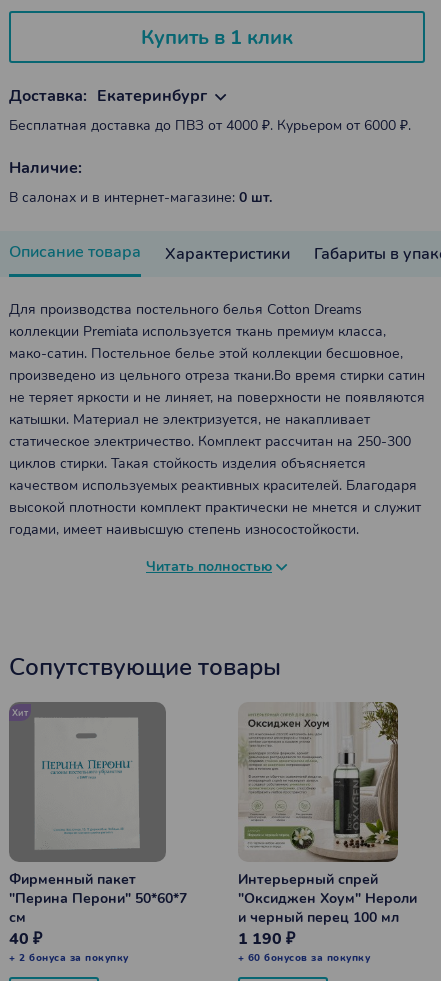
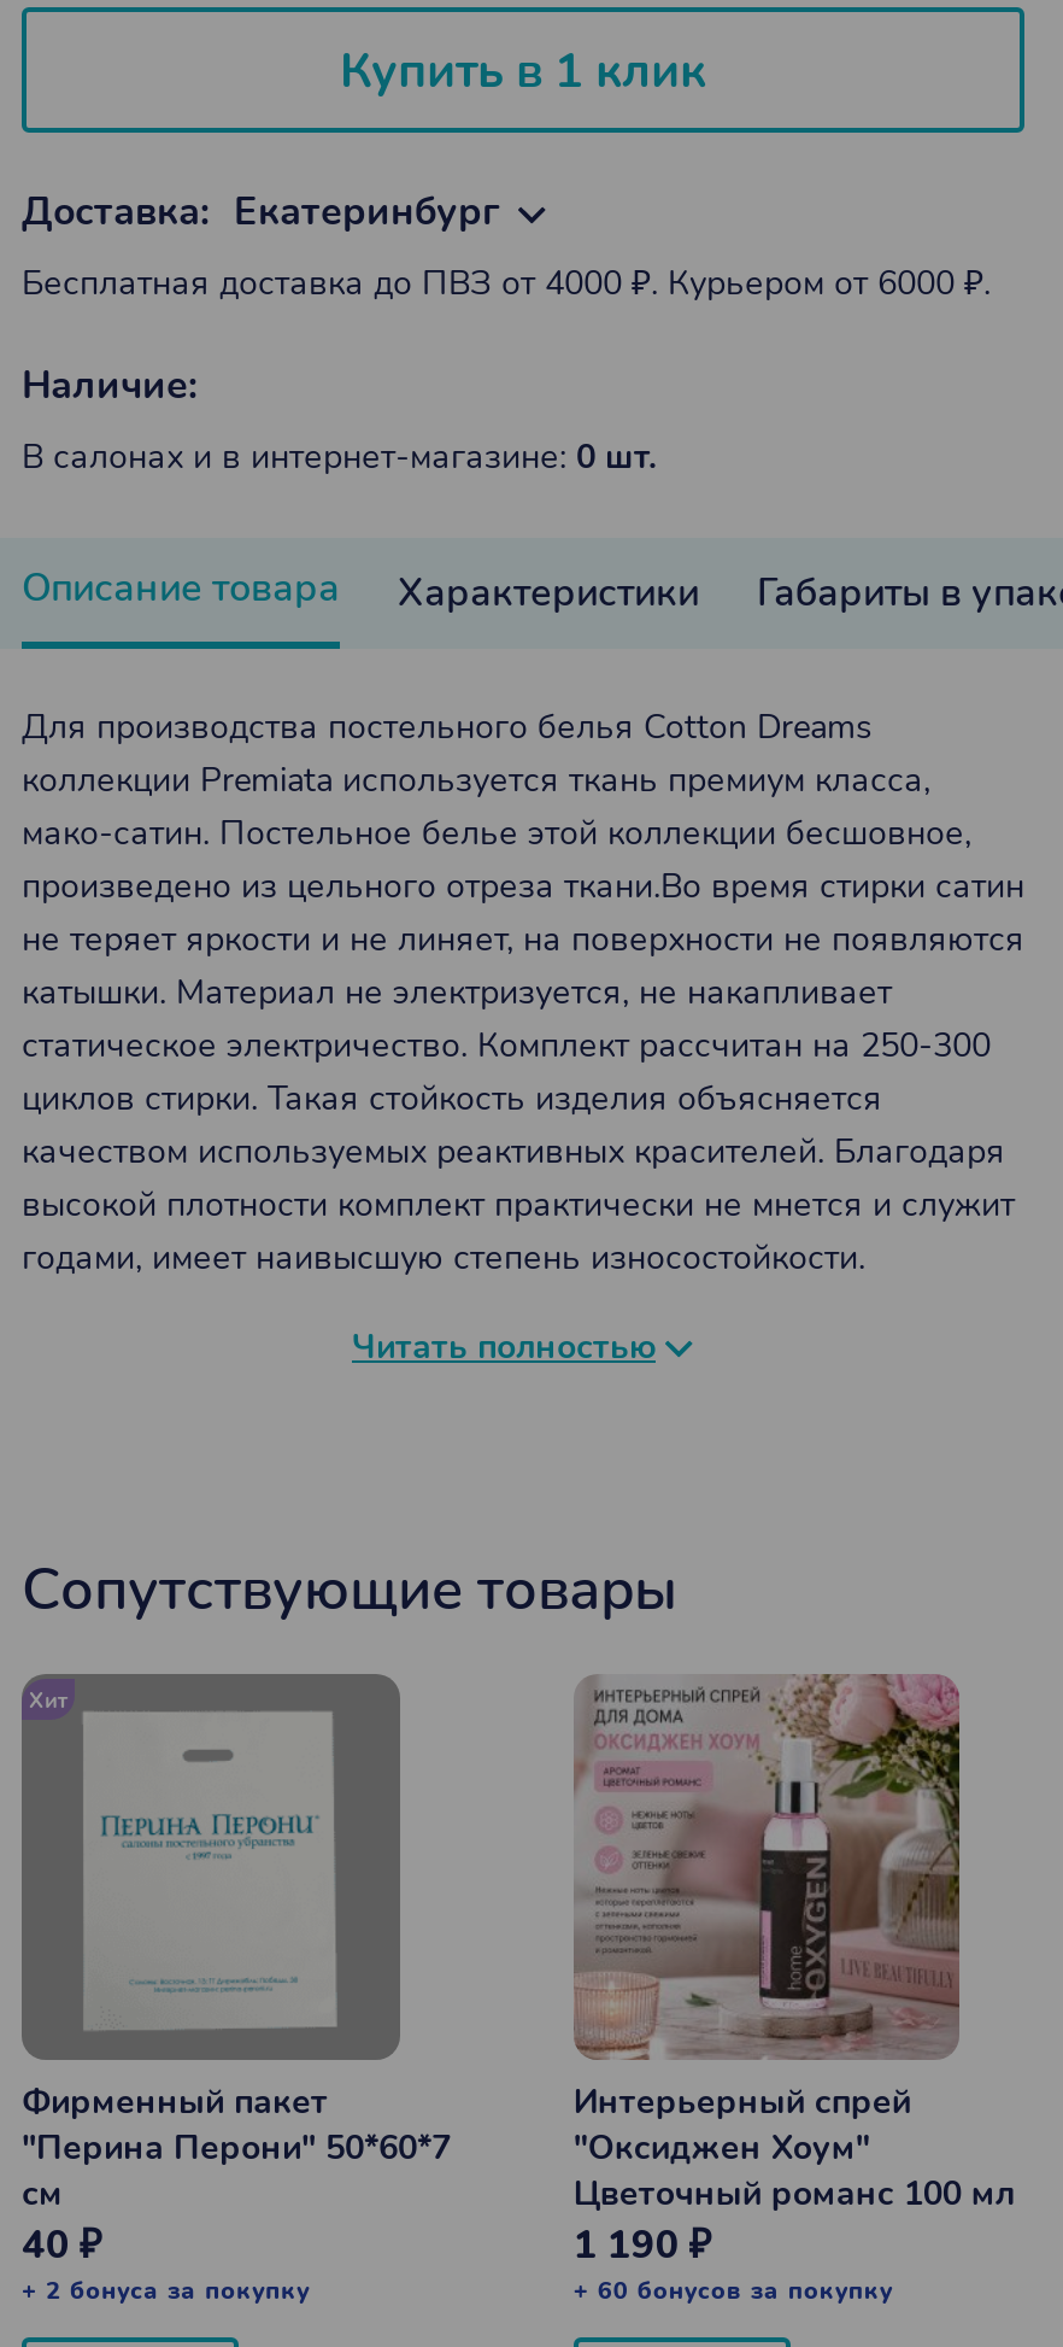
[238,701,417,927] [image] | "Оксиджен Хоум" Нероли | и черный перец 100 мл -> [573,1672,1014,2218] [image] | "Оксиджен Хоум" | Цветочный романс 100 мл

